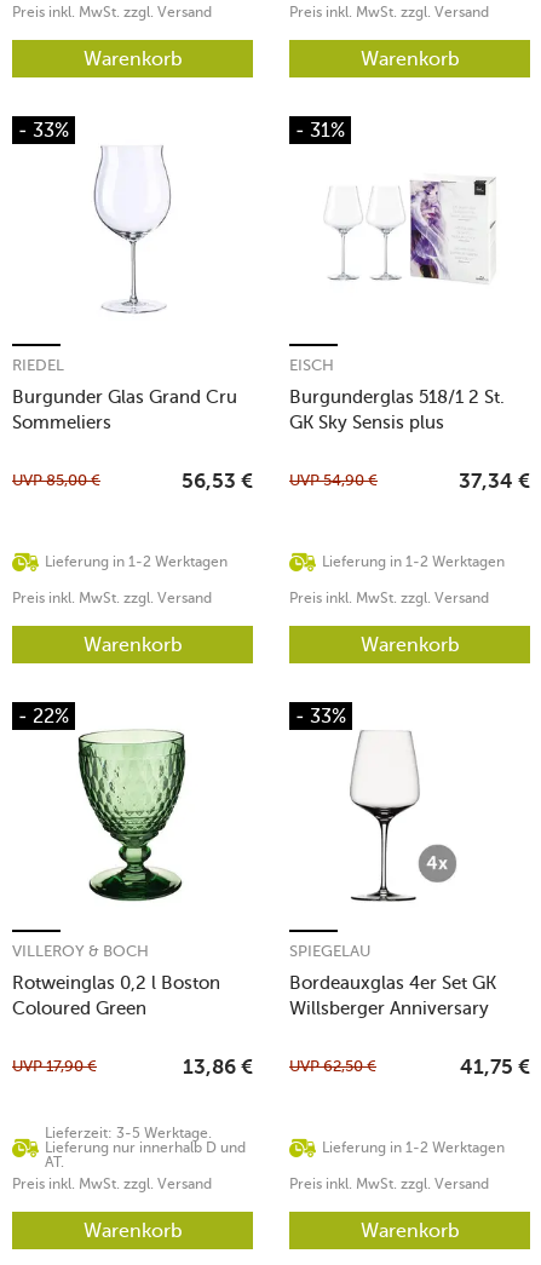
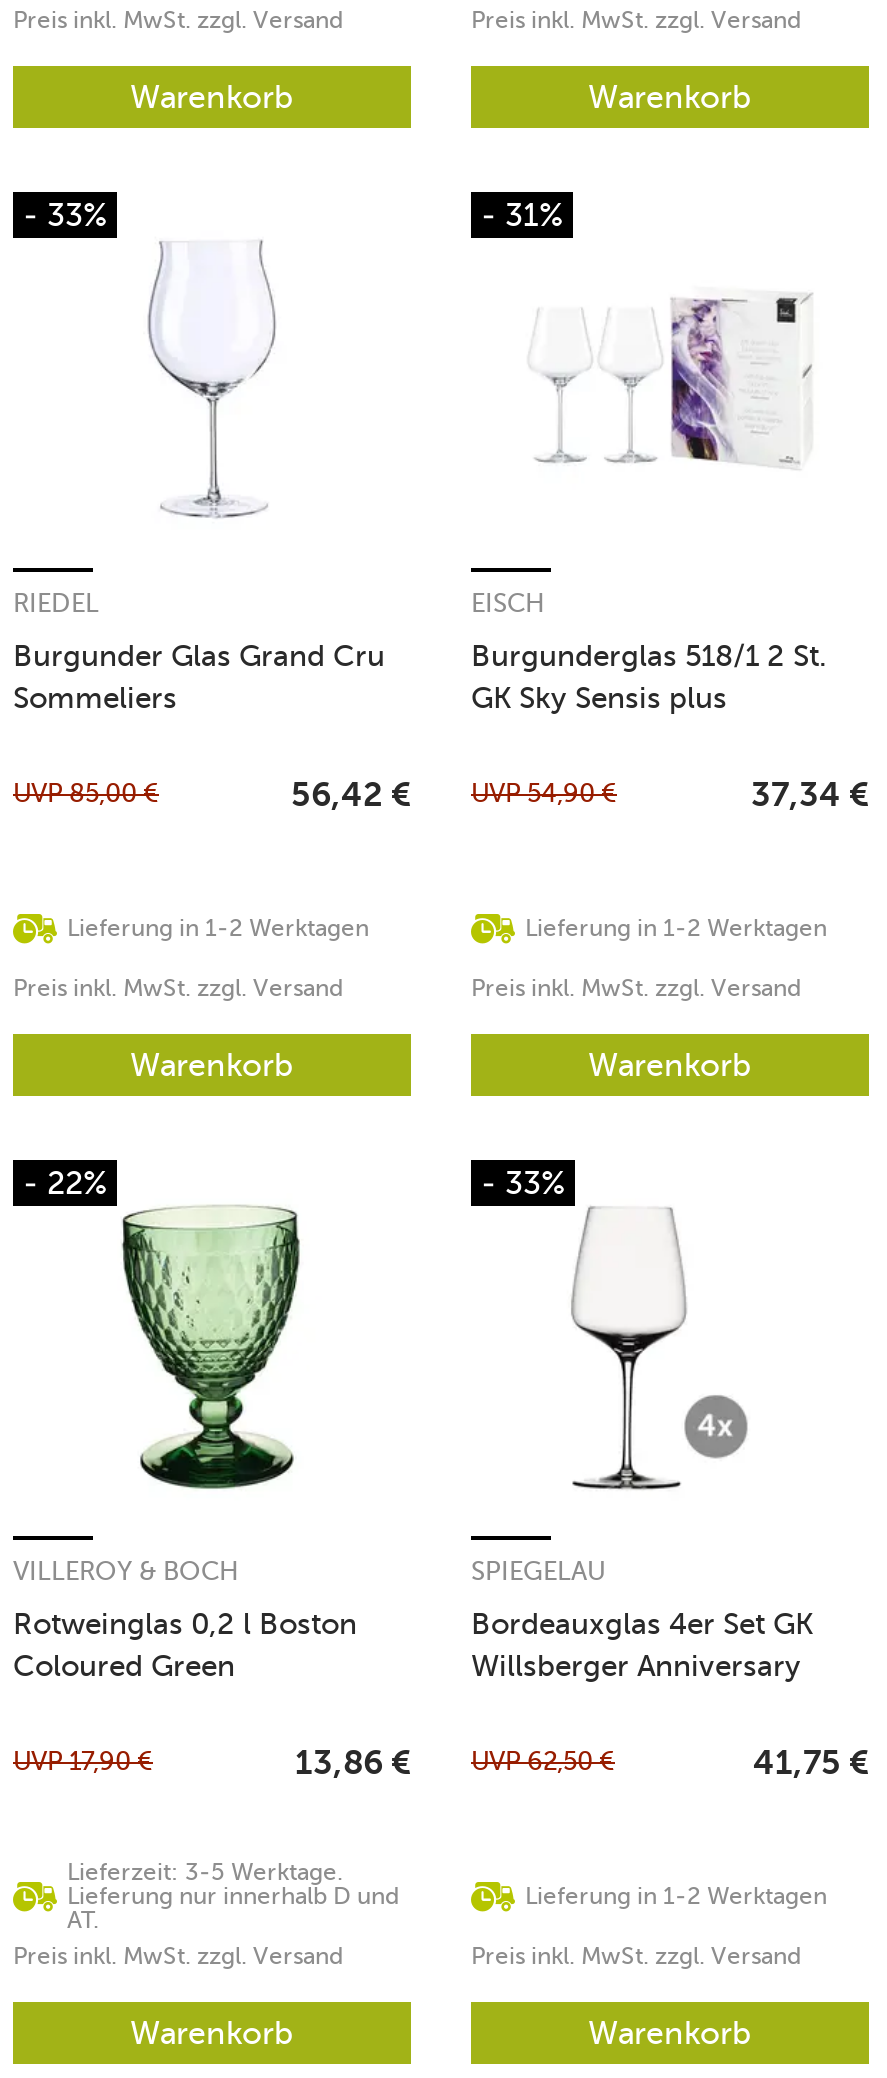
[182,471,378,492] 56,53 € UVP54,90 € -> [291,778,617,814] 56,42 € UVP54,90 €

